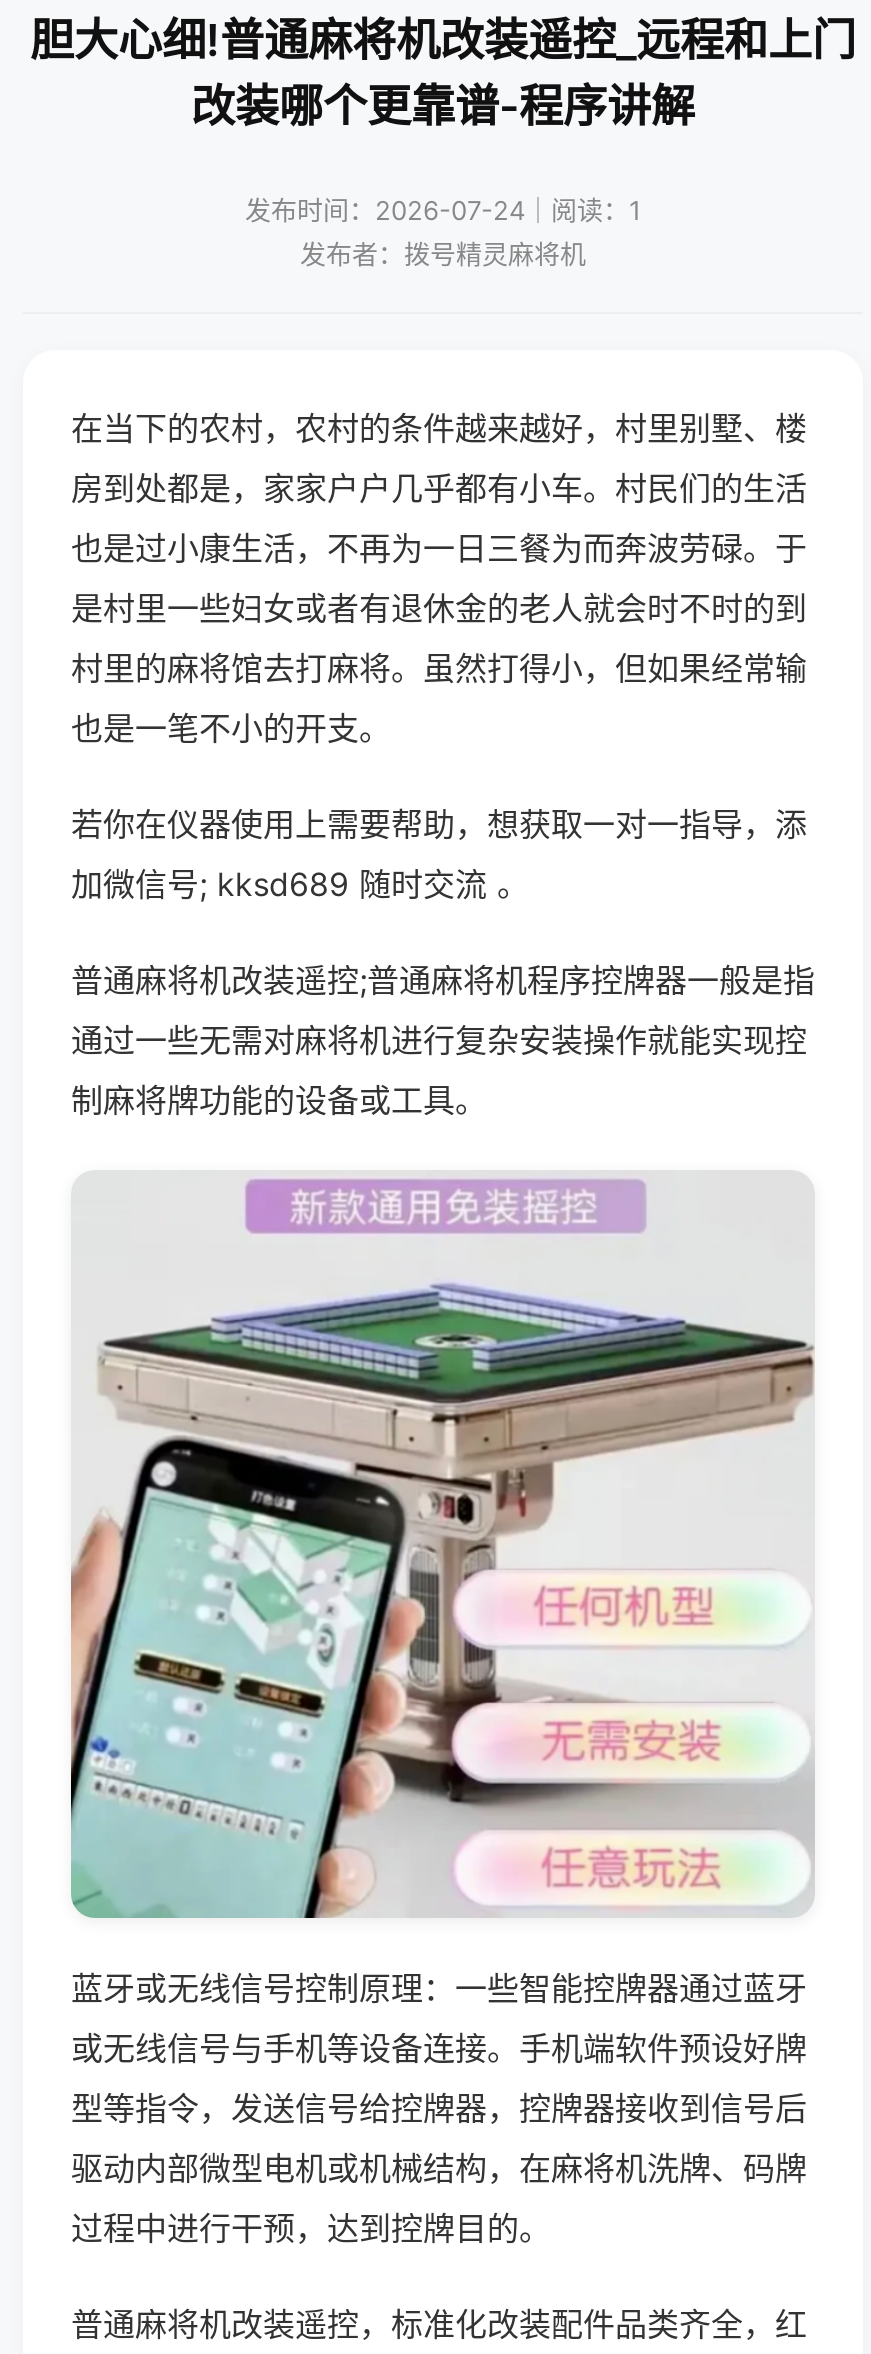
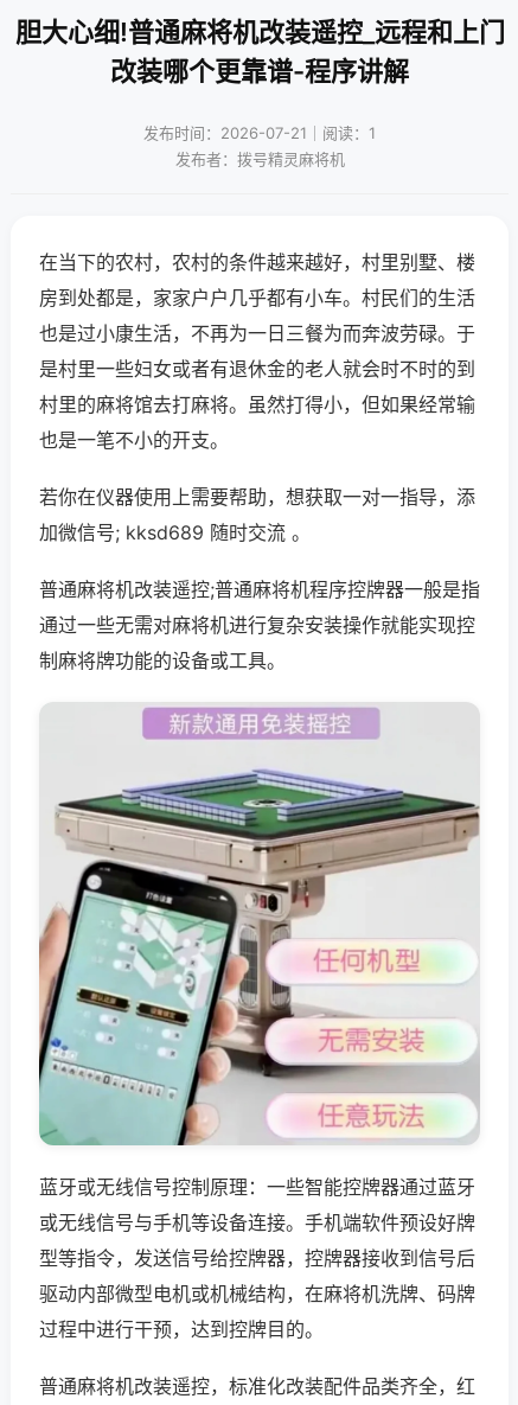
[245,194,641,226] 发布时间：2026-07-24｜阅读：1 -> [143,123,376,142] 发布时间：2026-07-21｜阅读：1

